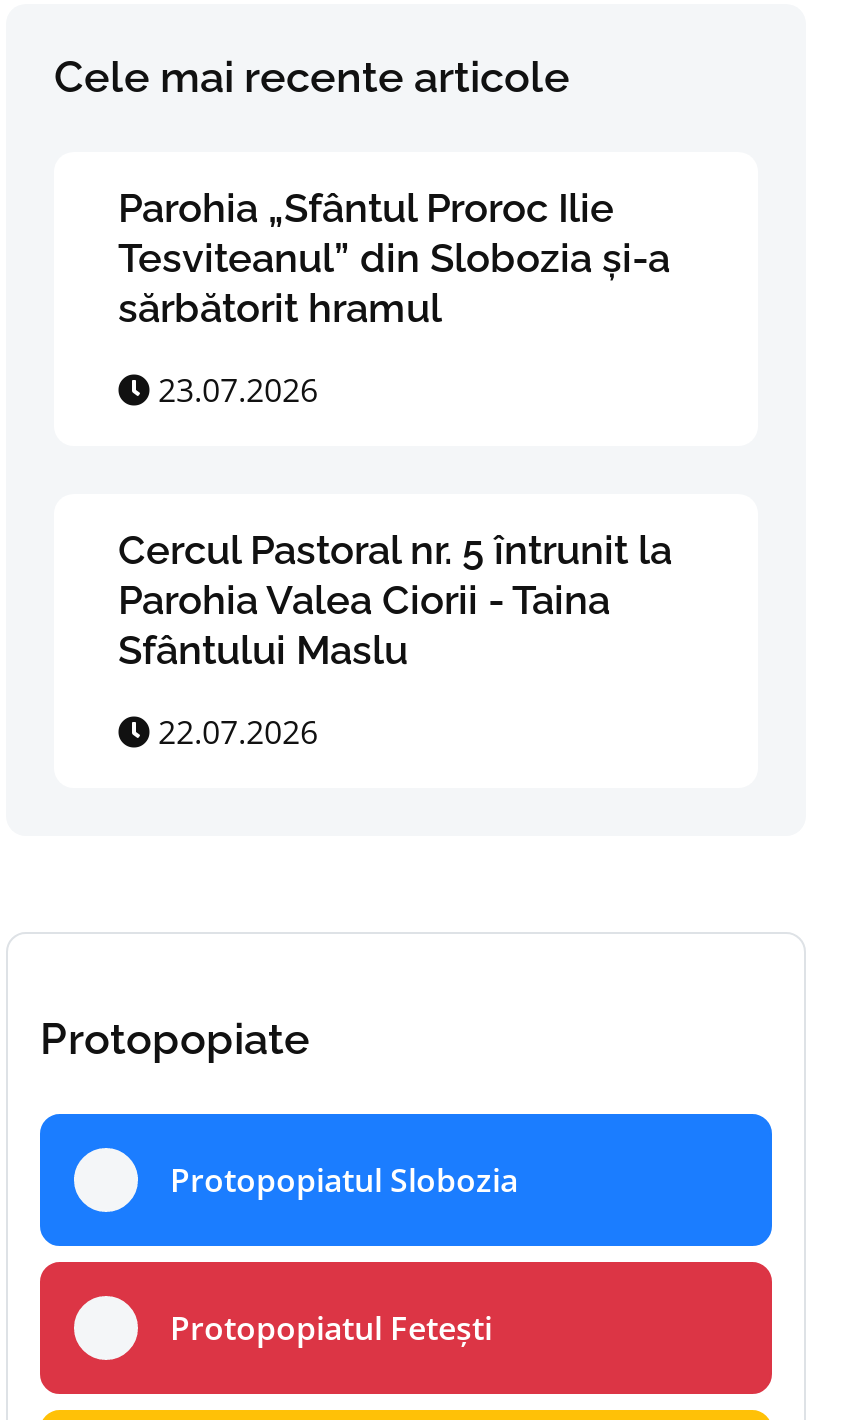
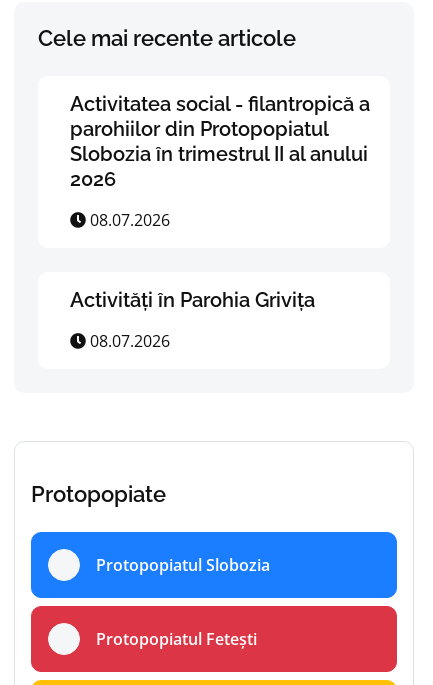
[118,184,670,332] Parohia „Sfântul Proroc Ilie | Tesviteanul” din Slobozia și-a | sărbătorit hramul -> [70,92,370,191] Activitatea social - filantropică a | parohiilor din Protopopiatul | Slobozia în trimestrul II al anului | 2026
[150,368,318,412] 23.07.2026 -> [86,209,170,231] 08.07.2026
[118,526,672,674] Cercul Pastoral nr. 5 întrunit la | Parohia Valea Ciorii - Taina | Sfântului Maslu -> [70,288,315,312] Activități în Parohia Grivița
[150,710,318,754] 22.07.2026 -> [86,330,170,352] 08.07.2026

